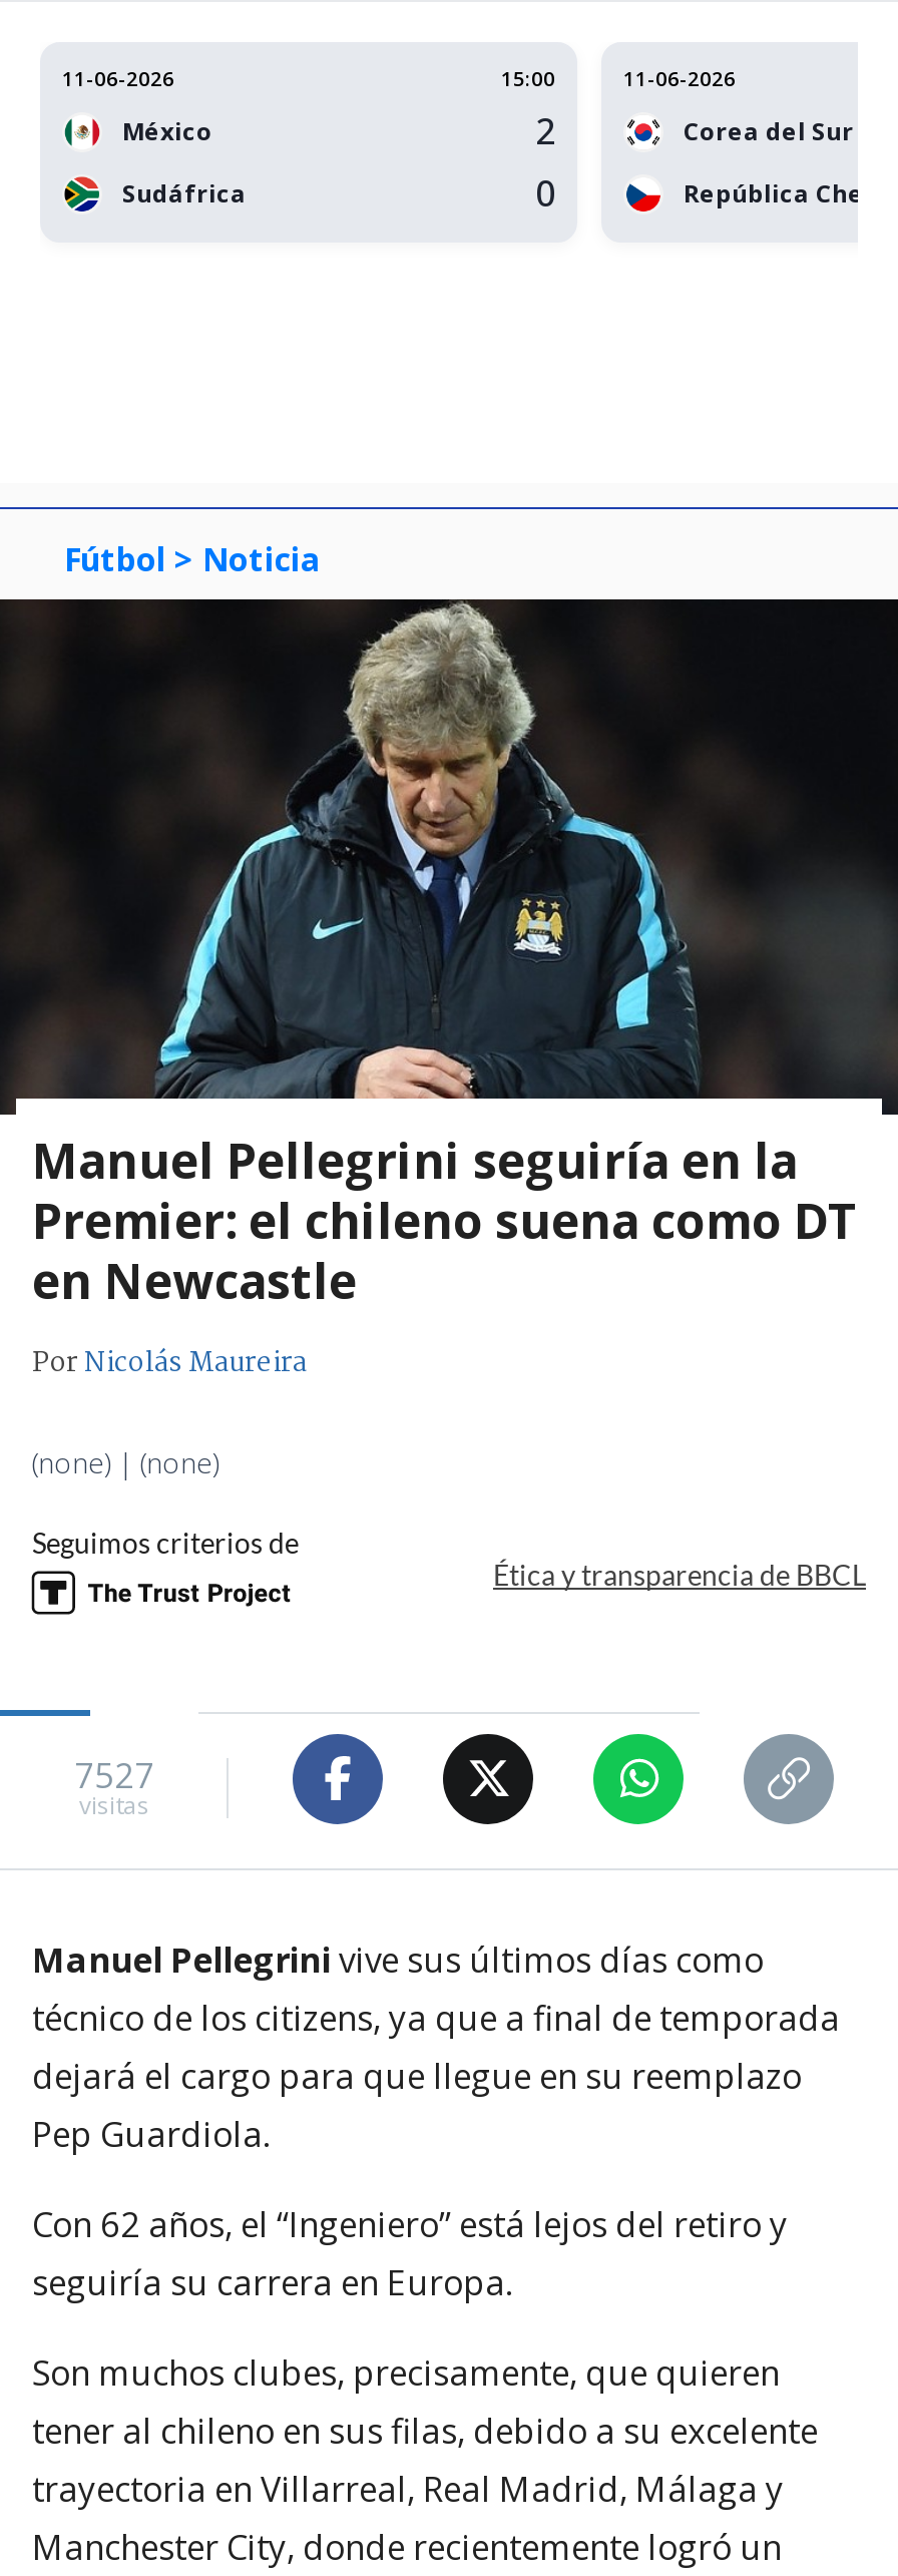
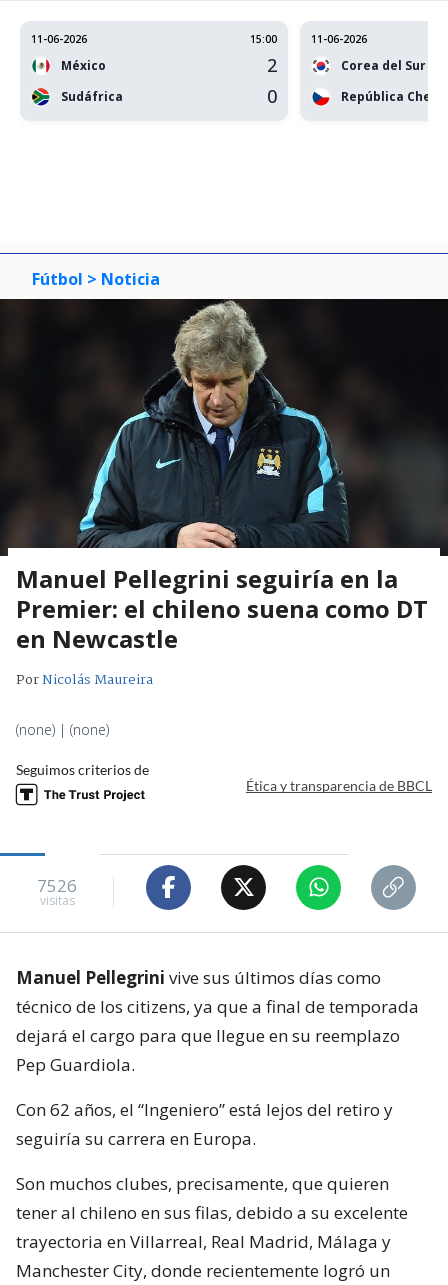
[74,1753,154,1799] 7527 -> [37,874,77,897] 7526

